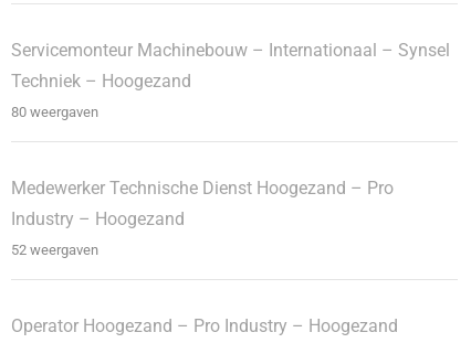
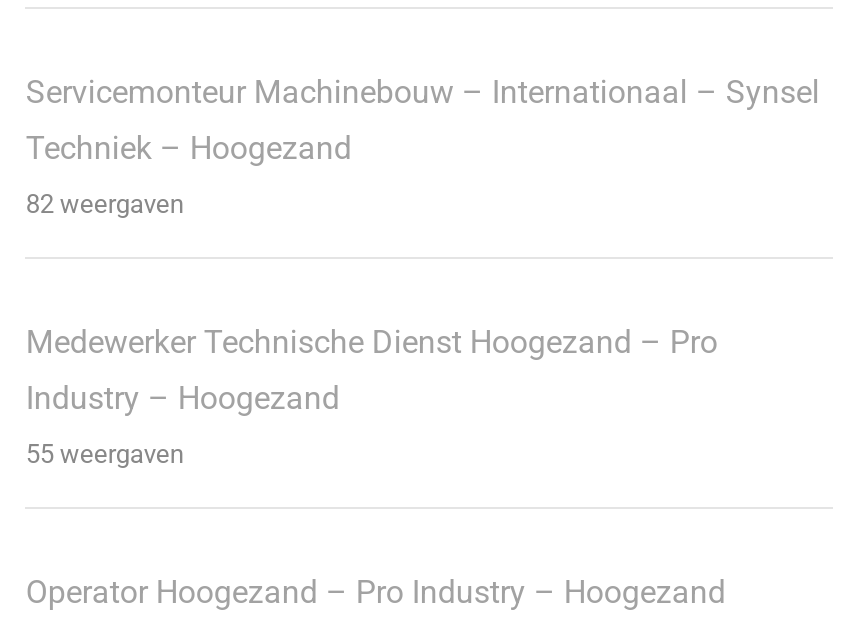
[11,103,99,120] 80 weergaven -> [26,188,184,218] 82 weergaven
[11,241,99,258] 52 weergaven -> [26,438,184,468] 55 weergaven

